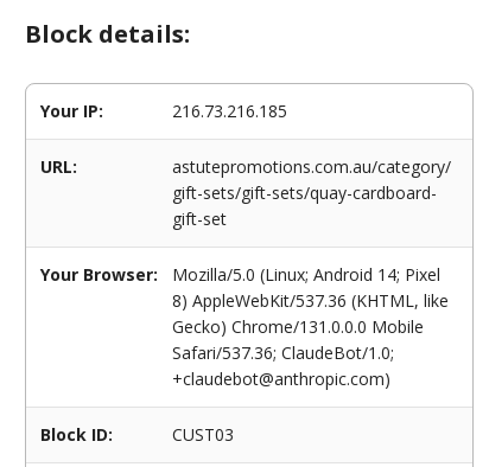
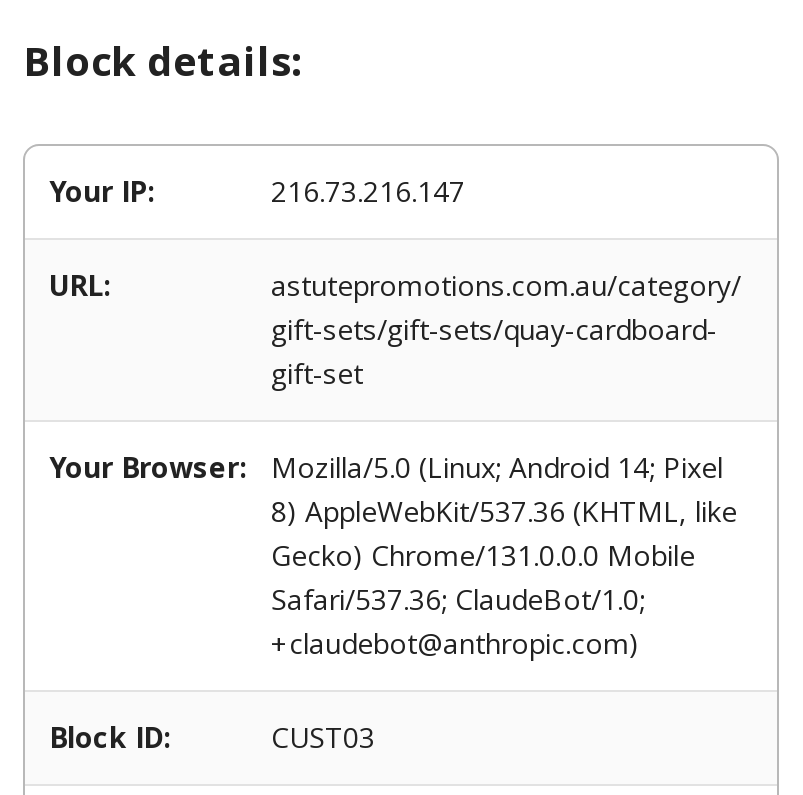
[172,100,287,122] 216.73.216.185 -> [271,172,465,210] 216.73.216.147

